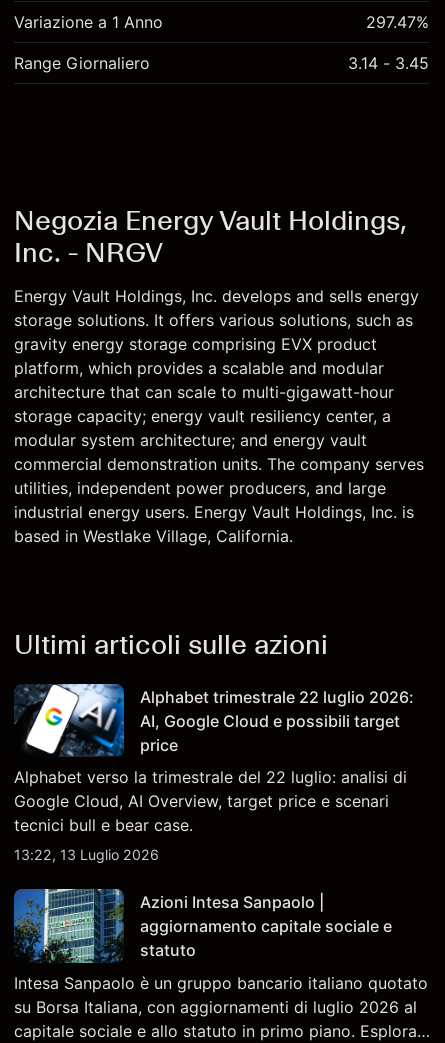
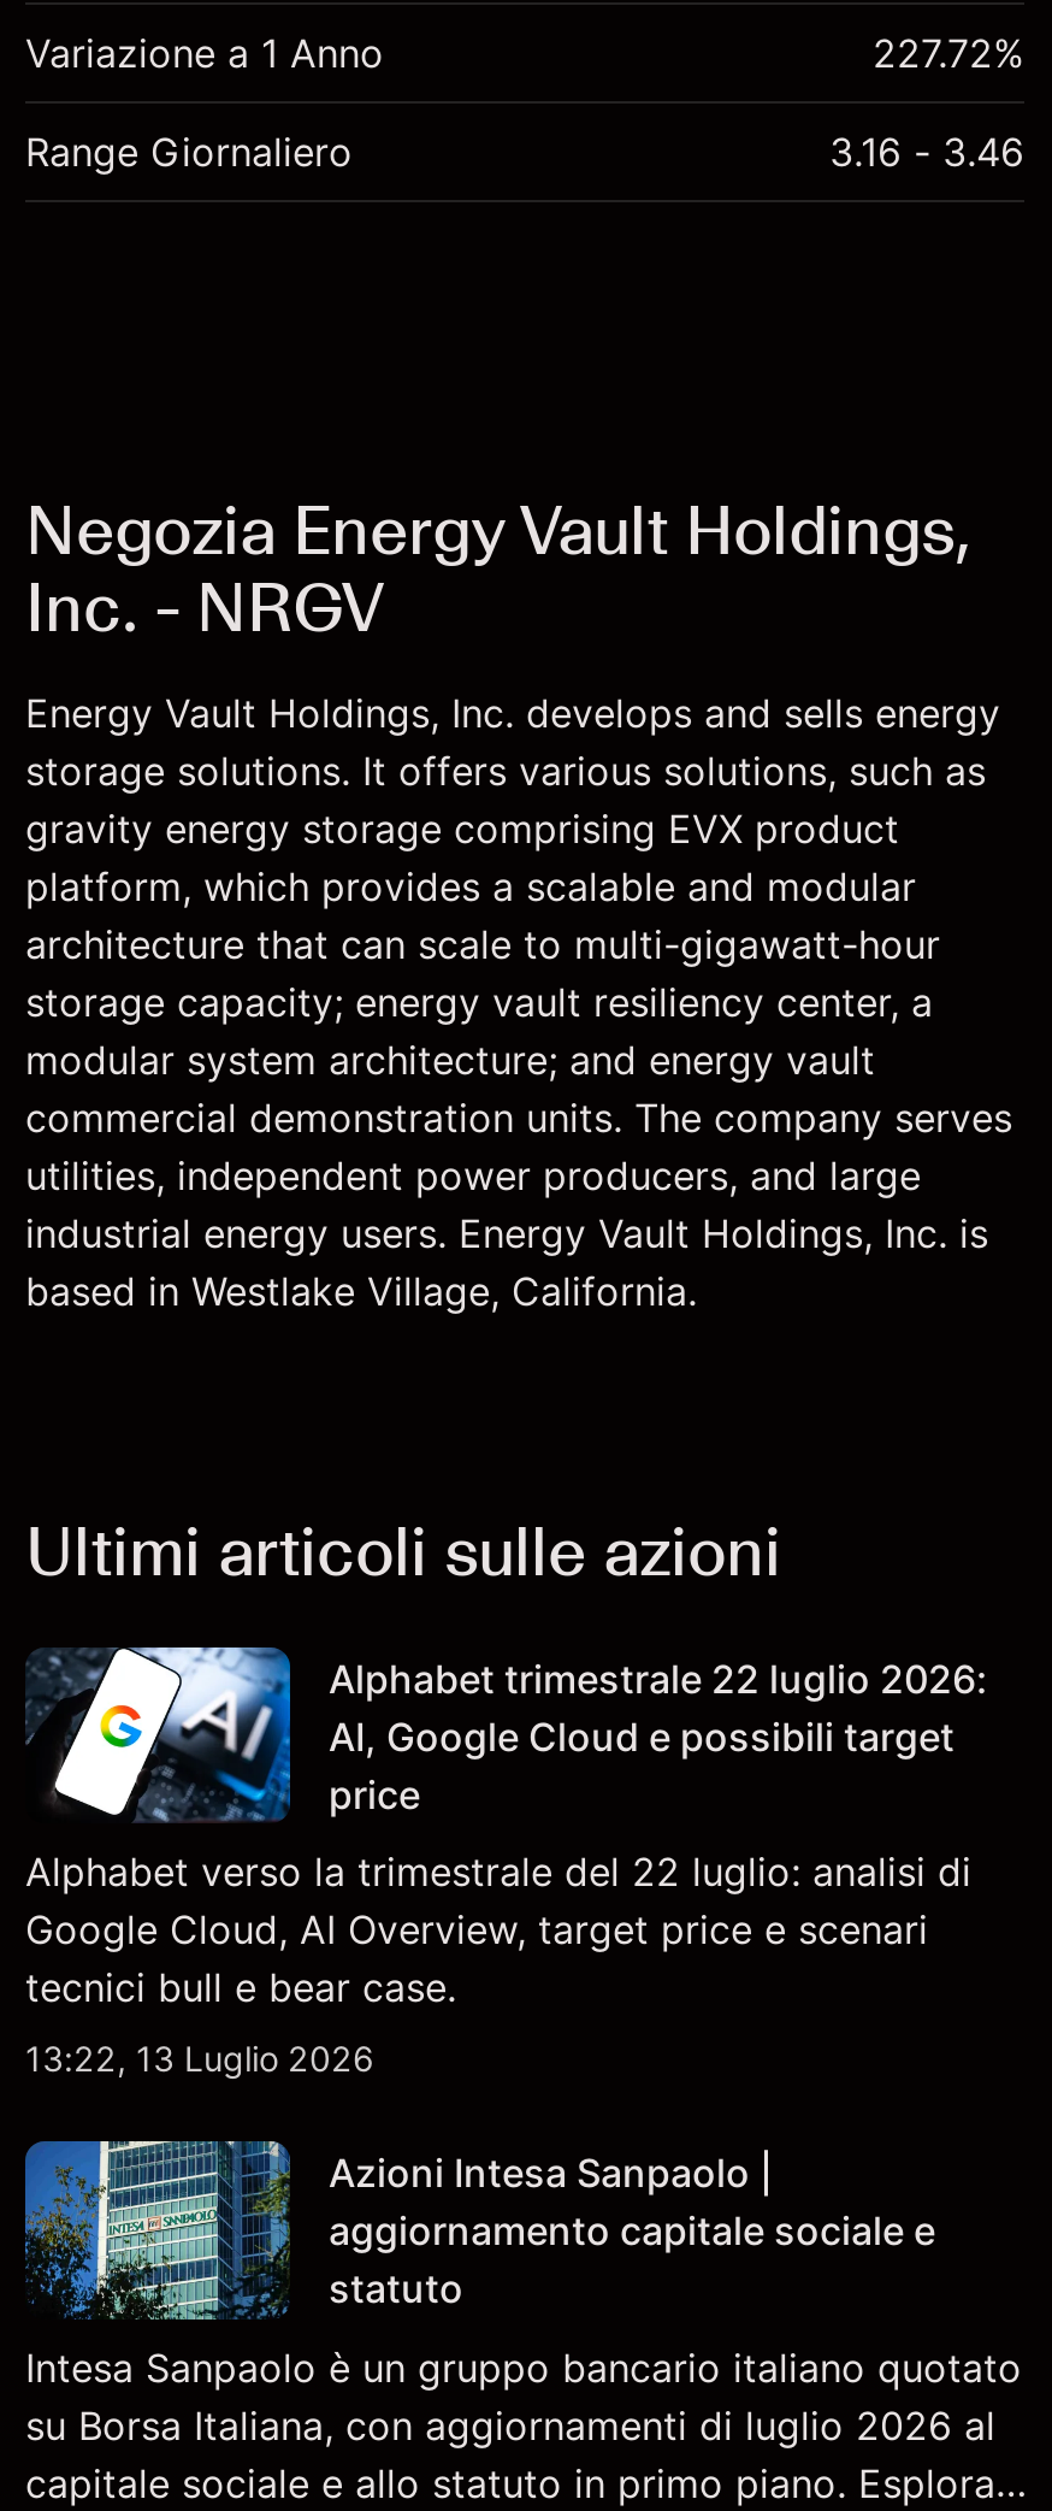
[366,12,429,32] 297.47% -> [873,29,1024,77] 227.72%
[348,53,429,73] 3.14 - 3.45 -> [829,128,1024,176] 3.16 - 3.46

